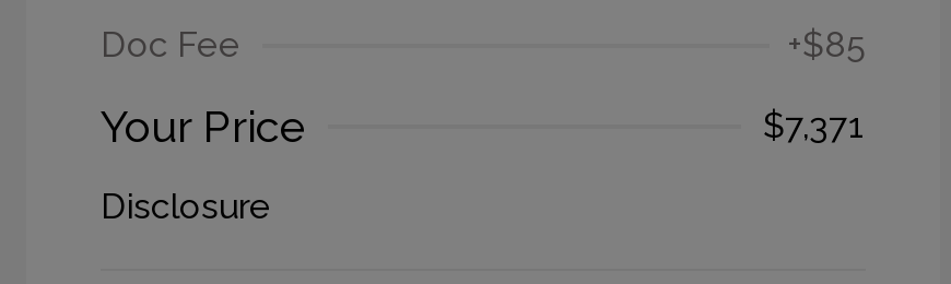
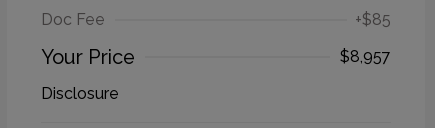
[763,104,866,146] $7,371 -> [340,47,391,66] $8,957

